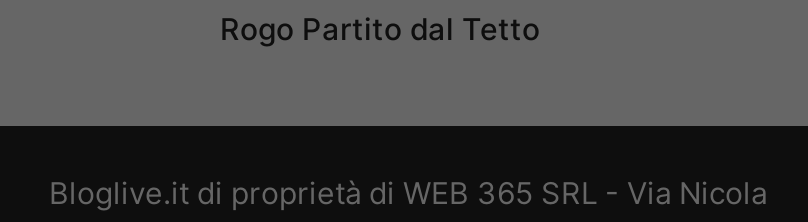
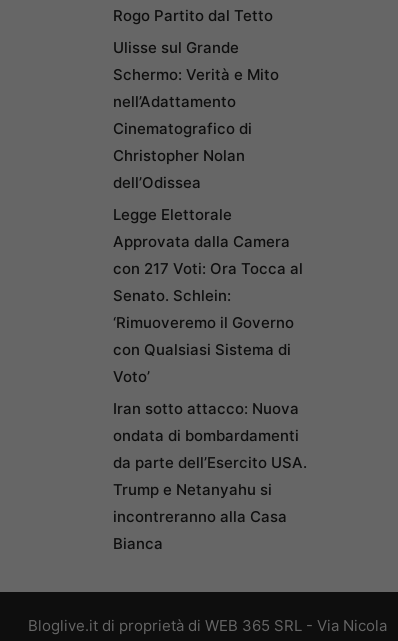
none -> [113,38,307,553] Ulisse sul Grande | Schermo: Verità e Mito | nell’Adattamento | Cinematografico di | Christopher Nolan | dell’Odissea | Legge Elettorale | Approvata dalla Camera | con 217 Voti: Ora Tocca al | Senato. Schlein: | ‘Rimuoveremo il Governo | con Qualsiasi Sistema di | Voto’ | Iran sotto attacco: Nuova | ondata di bombardamenti | da parte dell’Esercito USA. | Trump e Netanyahu si | incontreranno alla Casa | Bianca

